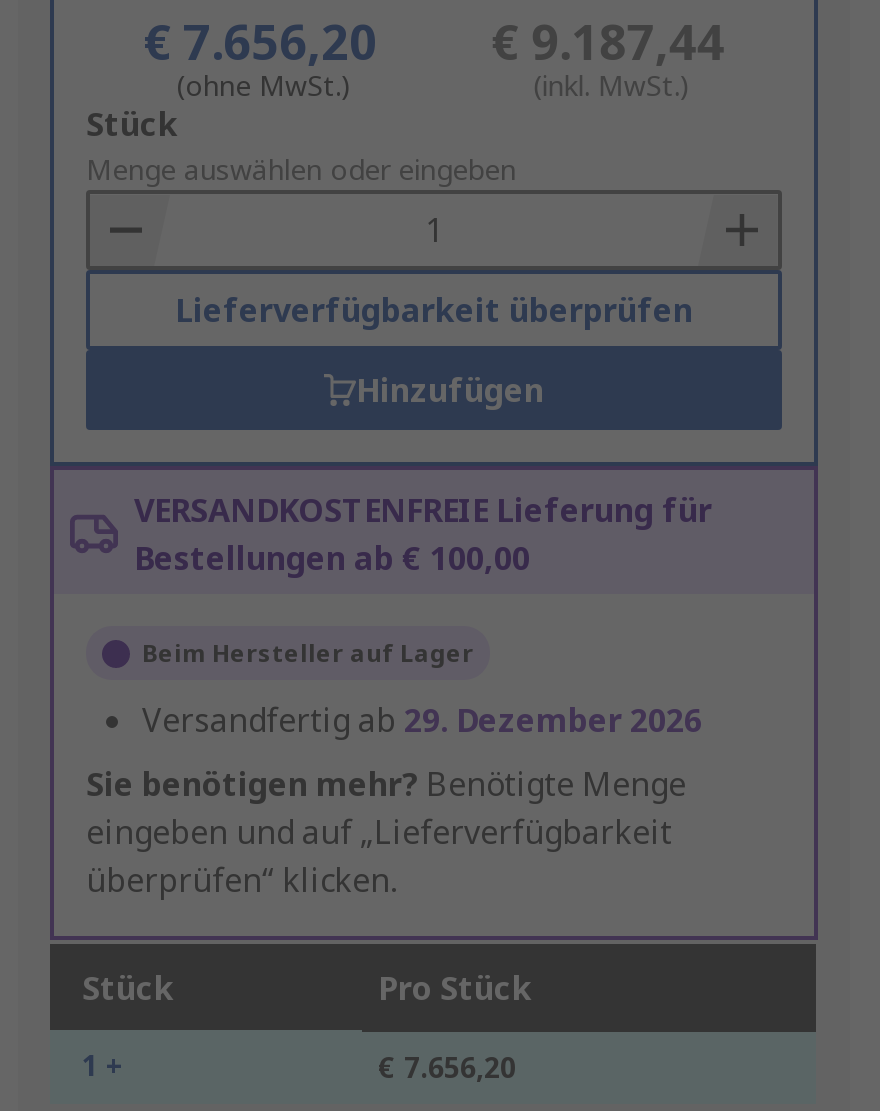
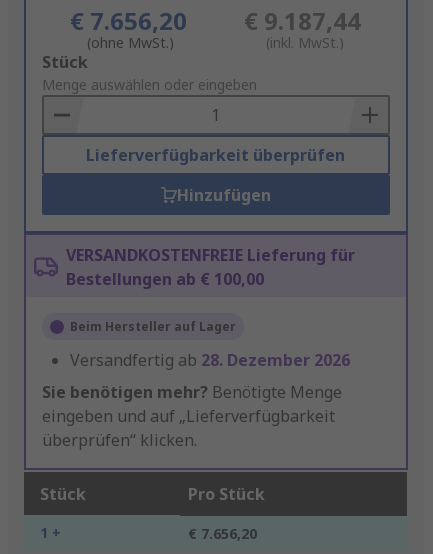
[142,699,702,743] Versandfertig ab 29. Dezember 2026 -> [70,349,350,371] Versandfertig ab 28. Dezember 2026

